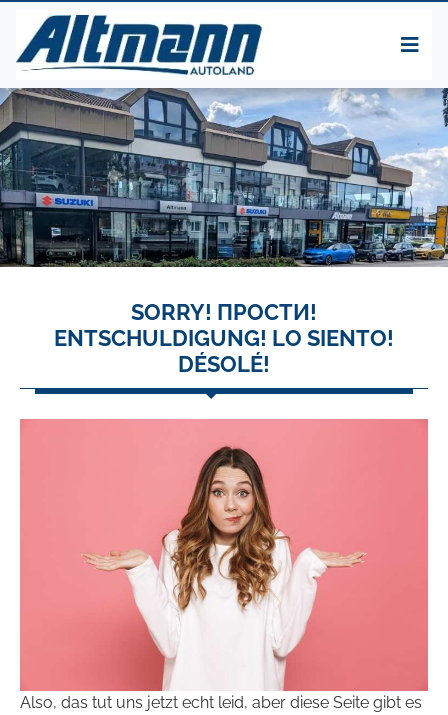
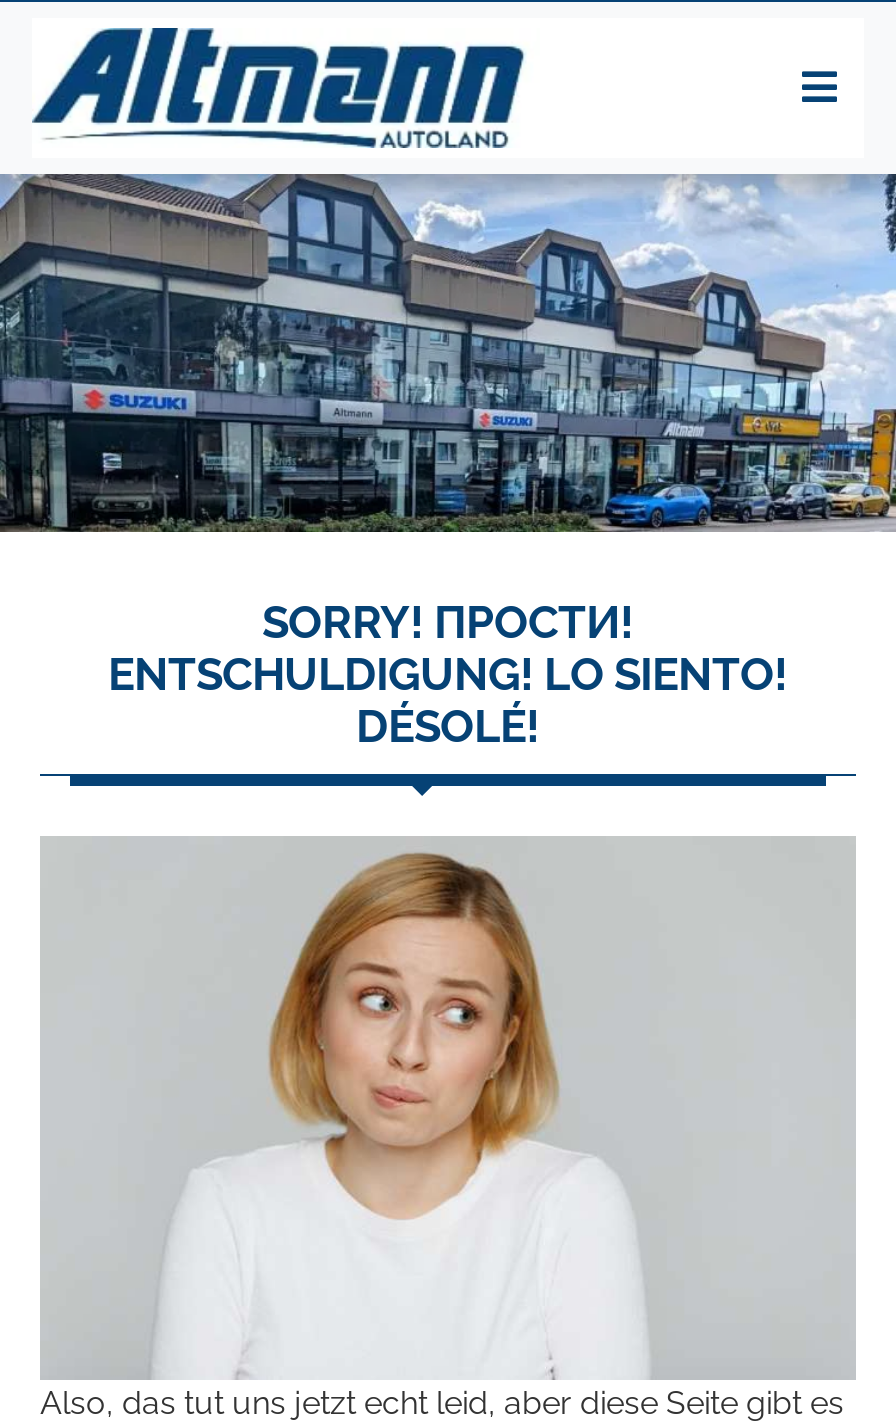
[20,419,428,691] [image] -> [40,836,856,1380] [image]

